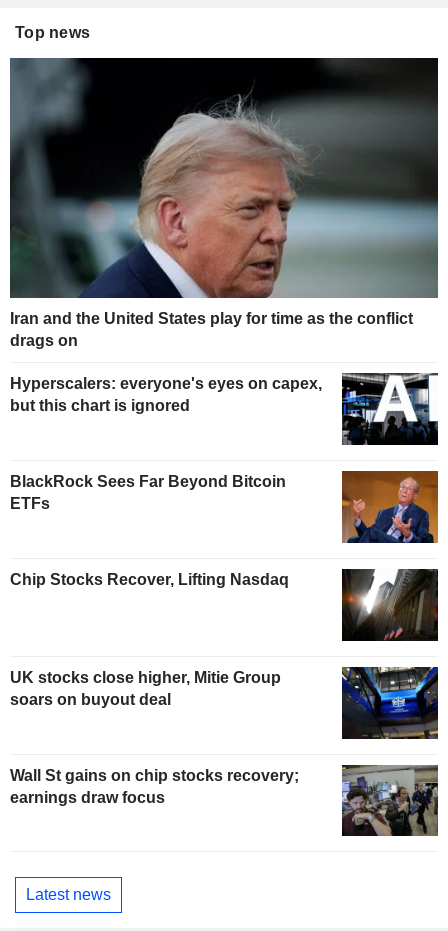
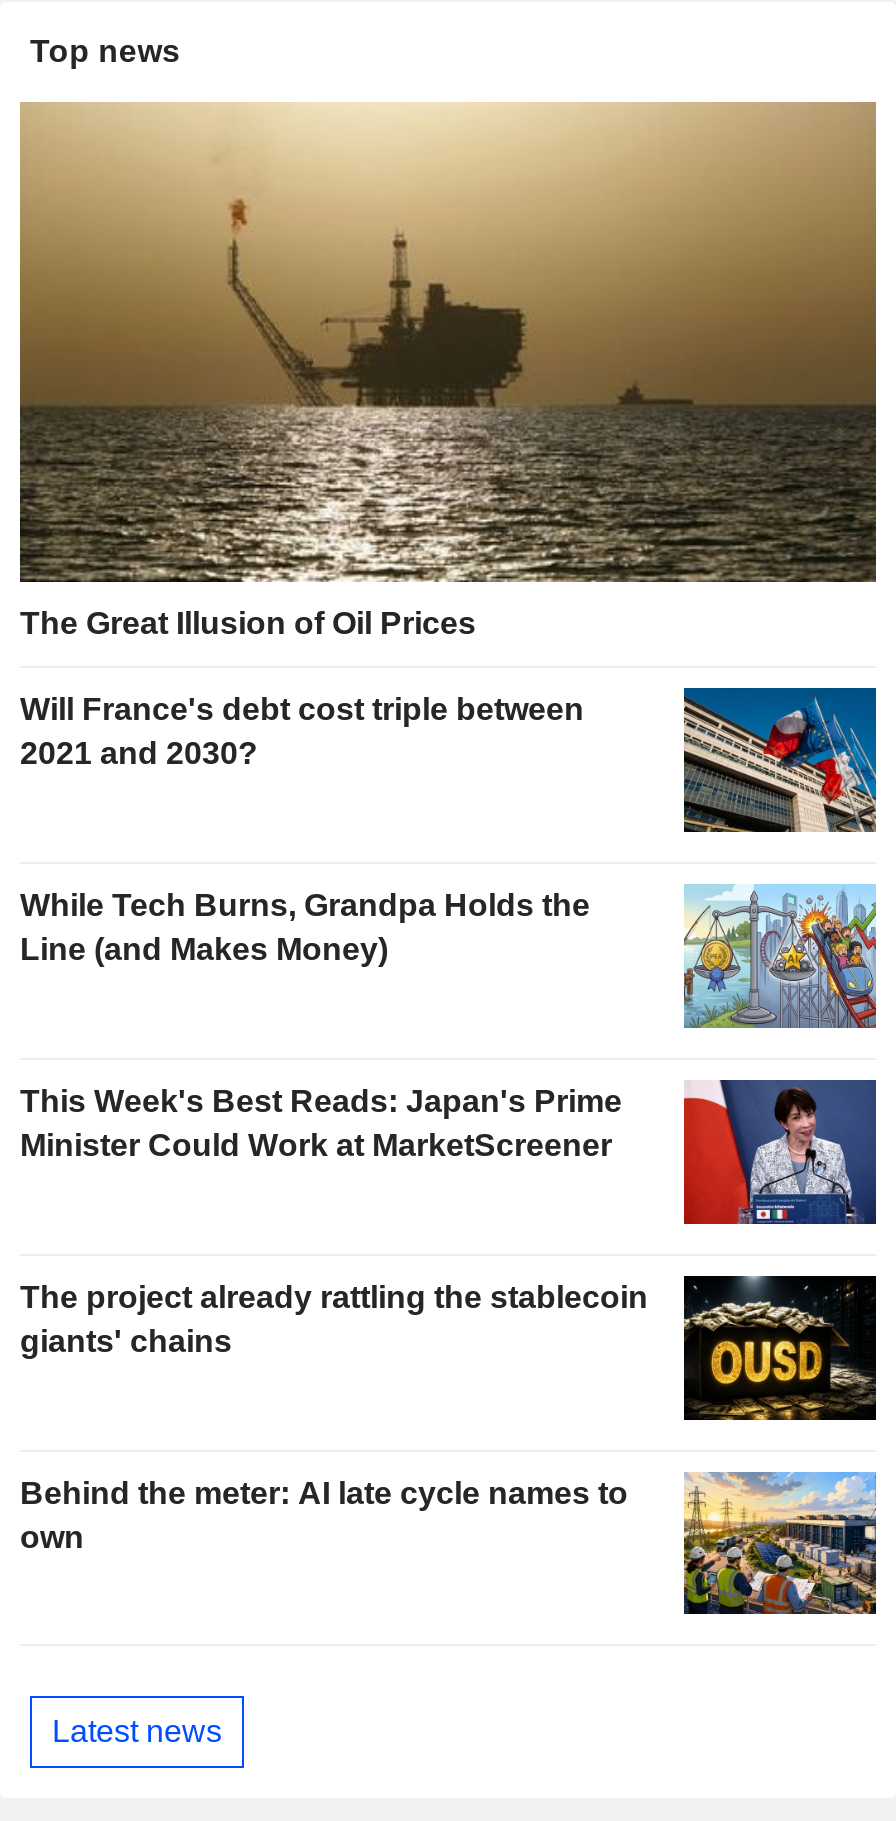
[9,57,439,349] [image] | Iran and the United States play for time as the conflict | drags on -> [18,100,878,641] [image] | The Great Illusion of Oil Prices
[10,375,322,414] Hyperscalers: everyone's eyes on capex, | but this chart is ignored -> [20,693,584,771] Will France's debt cost triple between | 2021 and 2030?
[342,372,439,446] [image] -> [682,686,878,834] [image]
[10,473,286,512] BlackRock Sees Far Beyond Bitcoin | ETFs -> [20,888,590,966] While Tech Burns, Grandpa Holds the | Line (and Makes Money)
[341,470,439,544] [image] -> [682,884,878,1030] [image]
[10,571,289,588] Chip Stocks Recover, Lifting Nasdaq -> [20,1084,622,1162] This Week's Best Reads: Japan's Prime | Minister Could Work at MarketScreener
[341,568,439,642] [image] -> [682,1078,878,1226] [image]
[10,669,281,708] UK stocks close higher, Mitie Group | soars on buyout deal -> [20,1280,648,1358] The project already rattling the stablecoin | giants' chains
[341,666,439,740] [image] -> [682,1274,878,1422] [image]
[10,767,299,806] Wall St gains on chip stocks recovery; | earnings draw focus -> [20,1475,628,1553] Behind the meter: AI late cycle names to | own
[341,764,438,836] [image] -> [682,1470,878,1616] [image]

